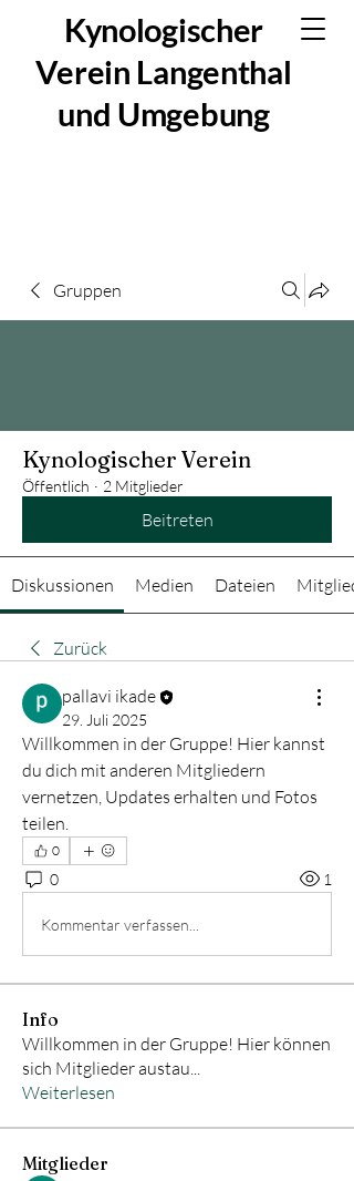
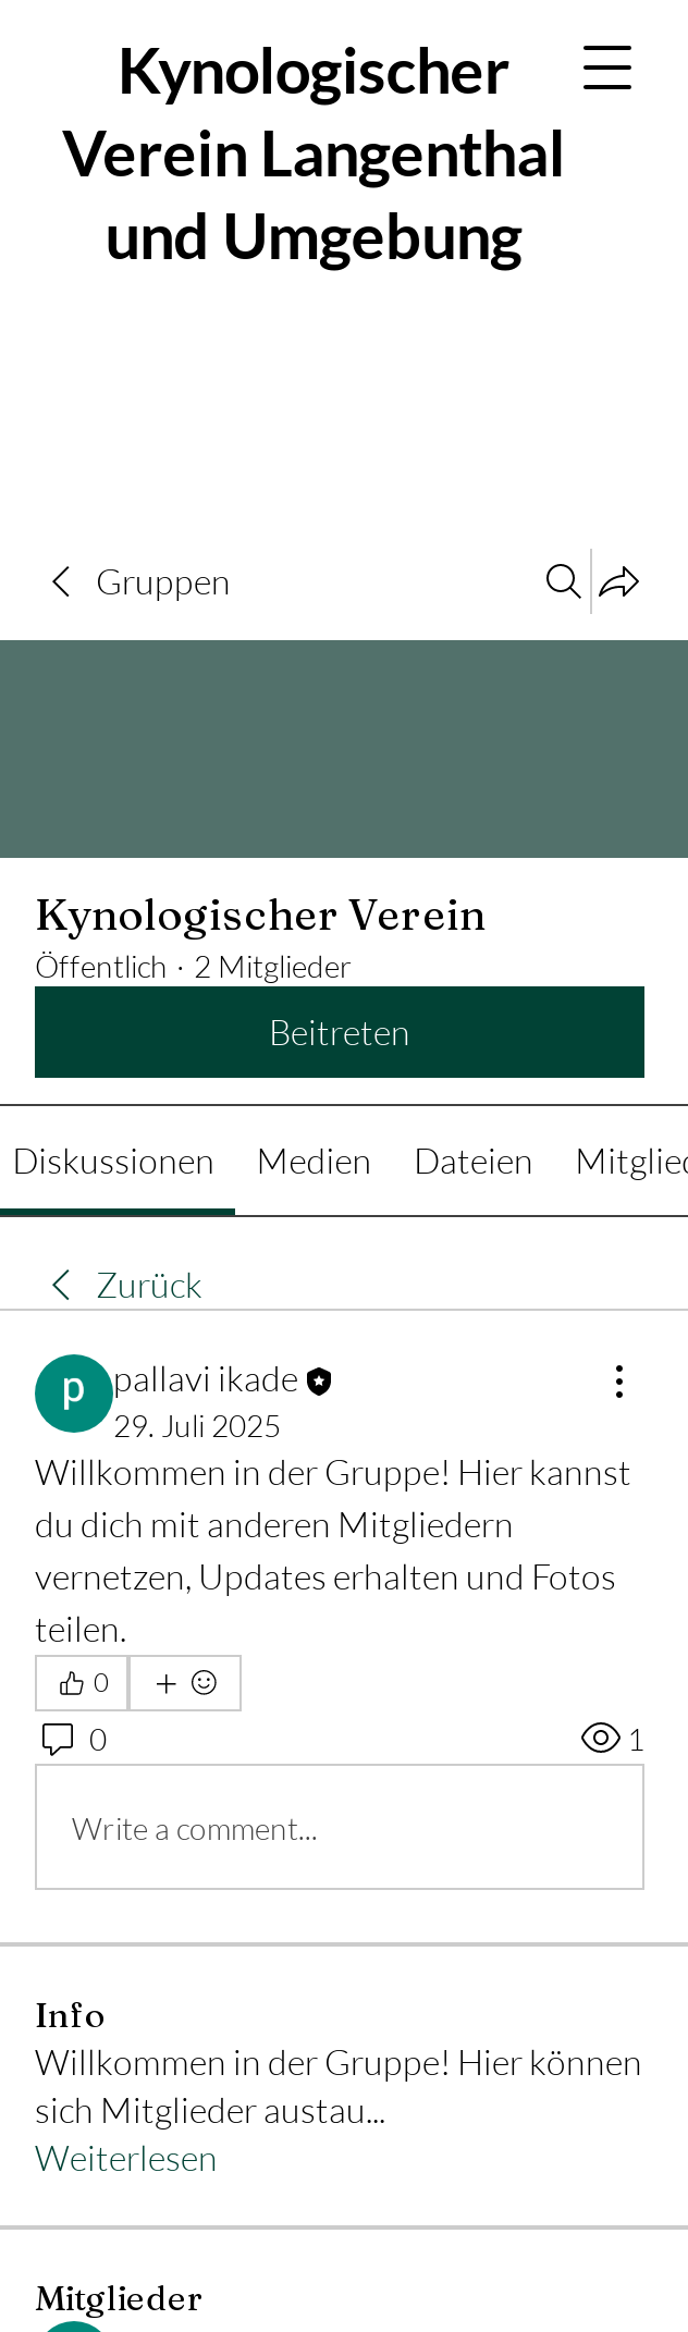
[41,915,199,933] Kommentar verfassen... -> [72,1808,318,1845] Write a comment...

